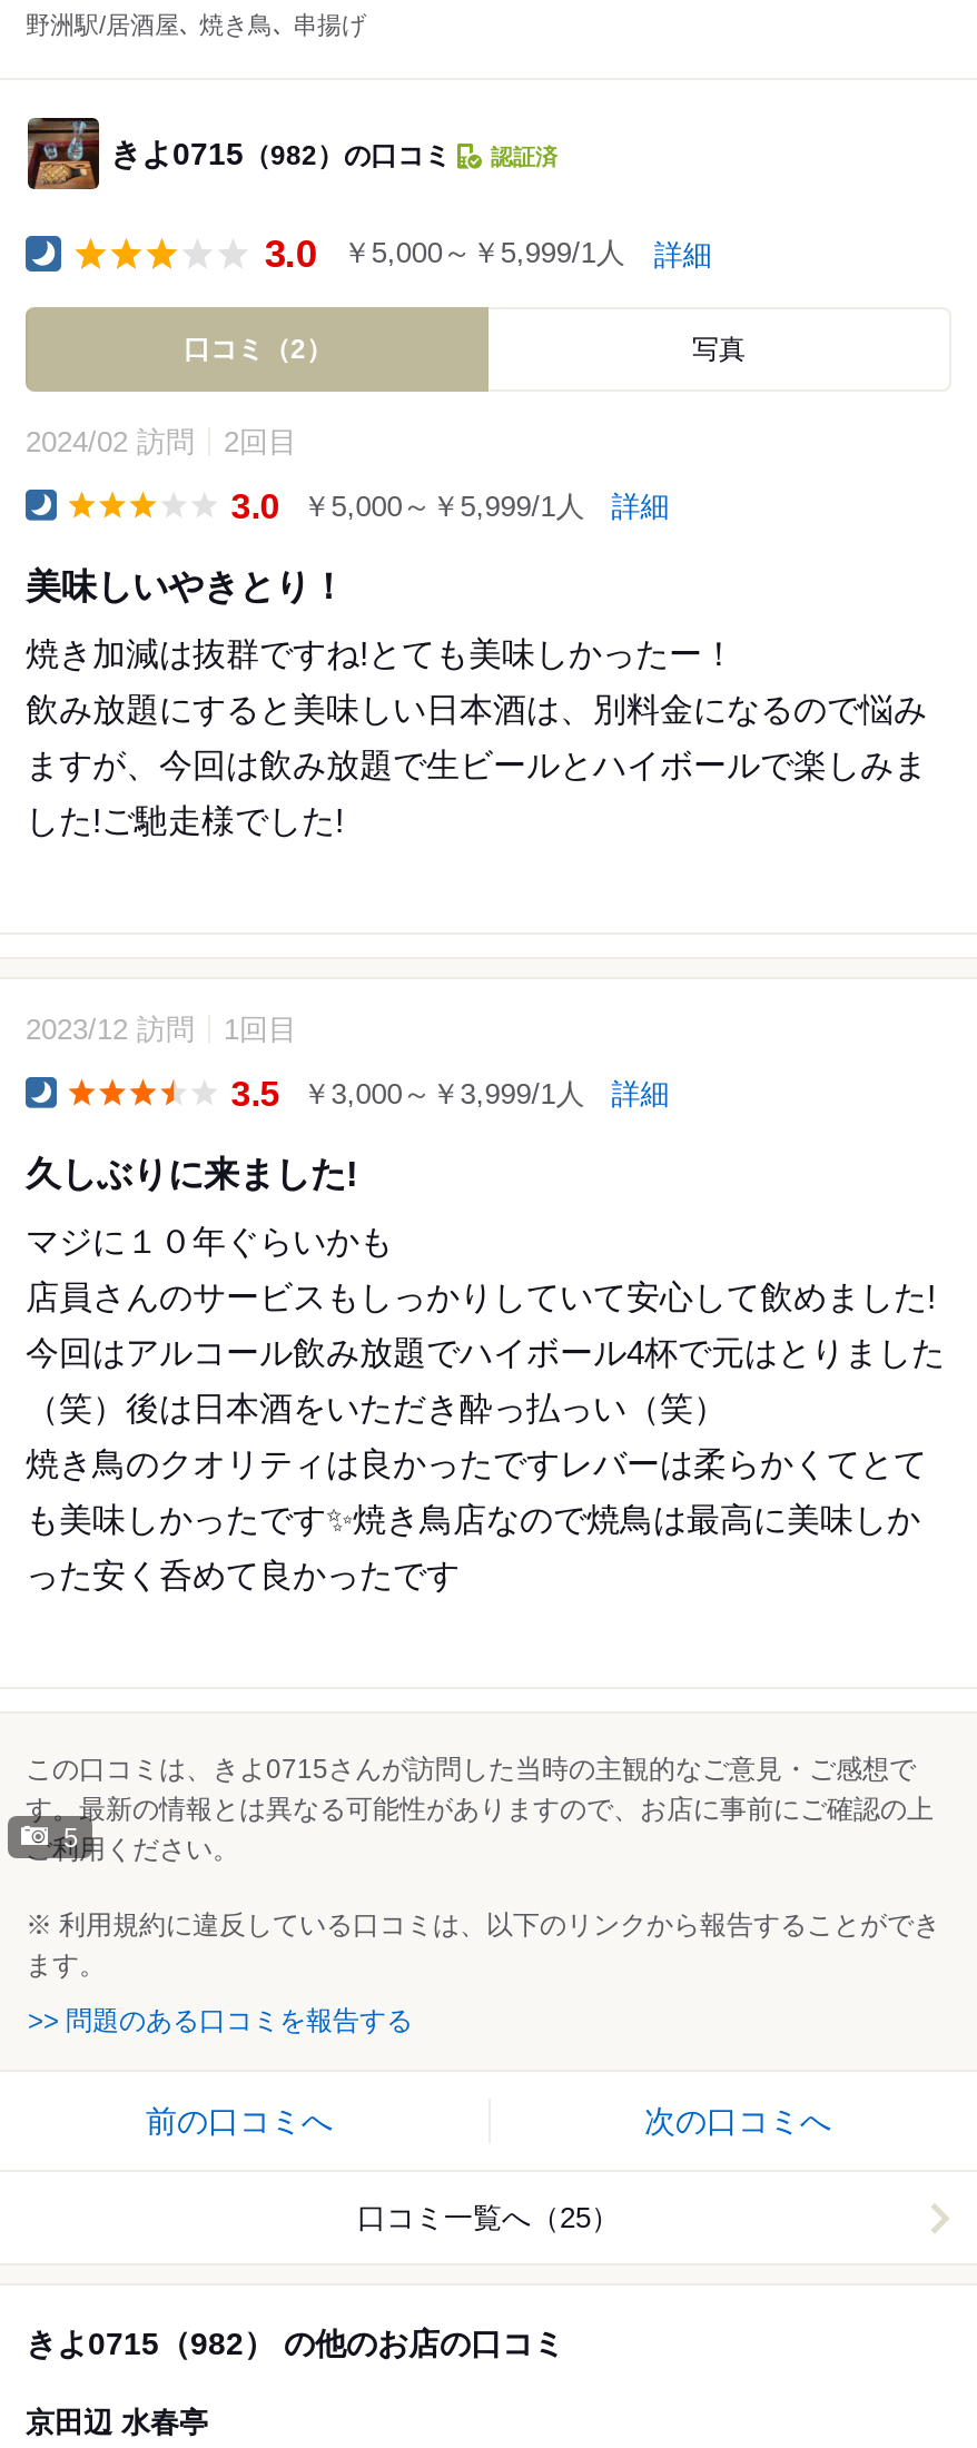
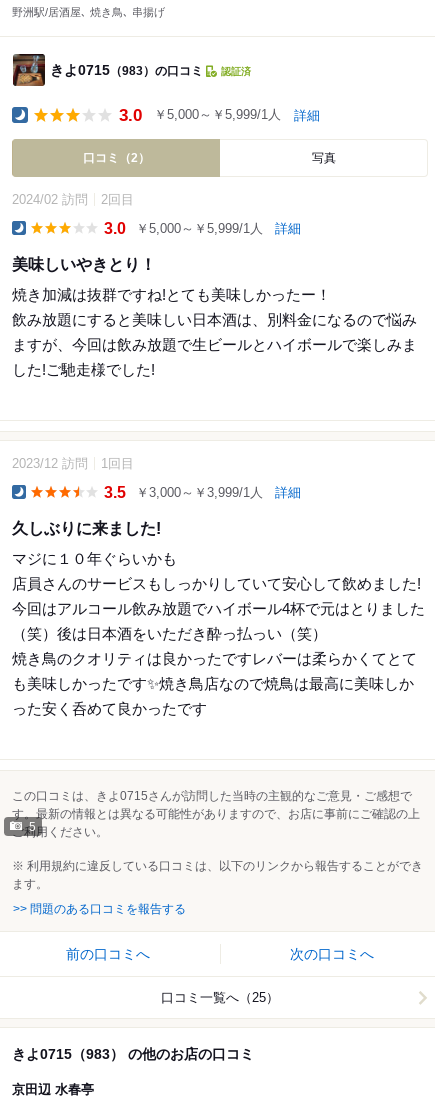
[110,135,451,170] きよ0715（982）の口コミ -> [50,61,203,77] きよ0715（983）の口コミ
[26,2326,564,2361] きよ0715（982） の他のお店の口コミ -> [12,1046,254,1062] きよ0715（983） の他のお店の口コミ

